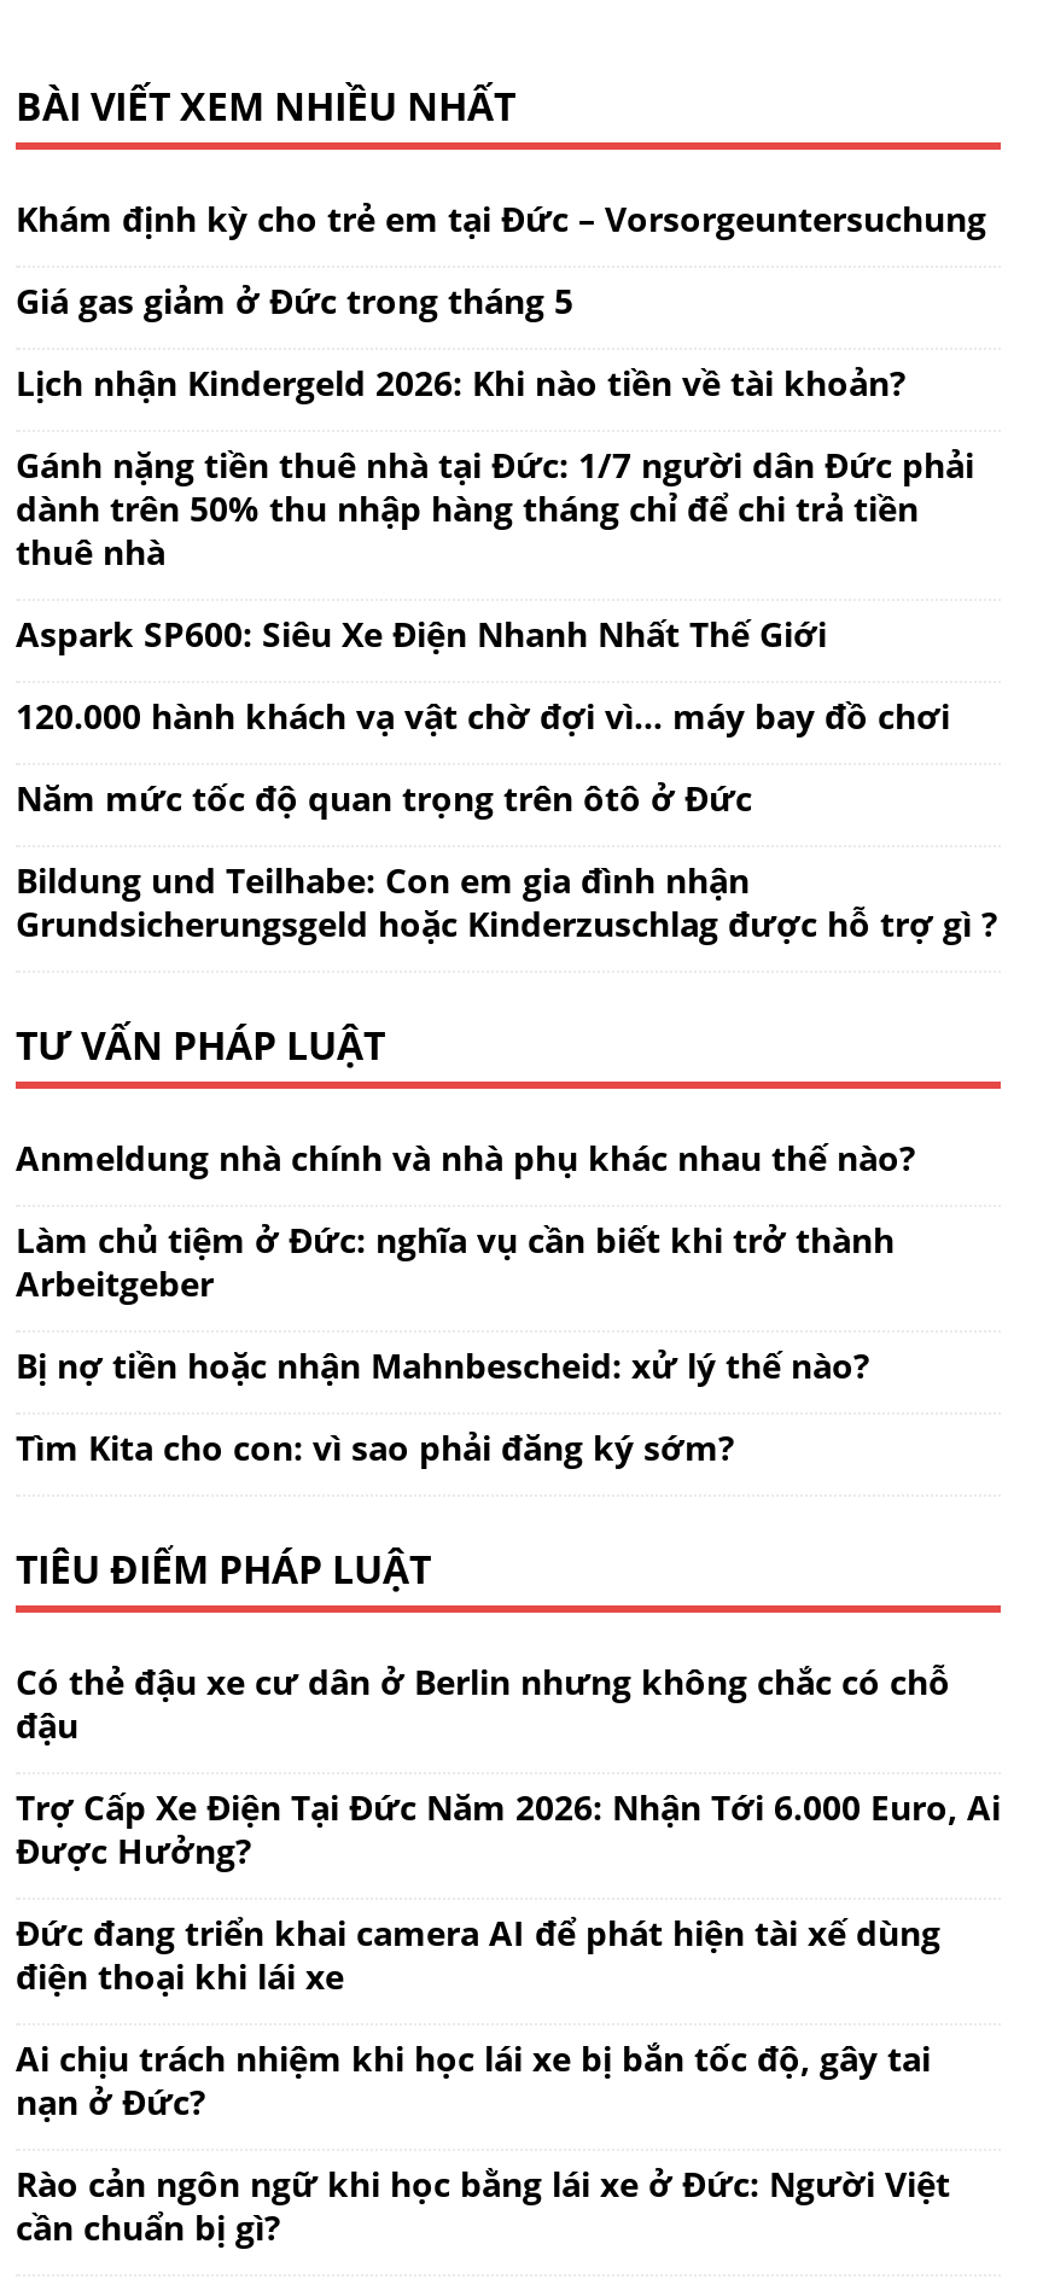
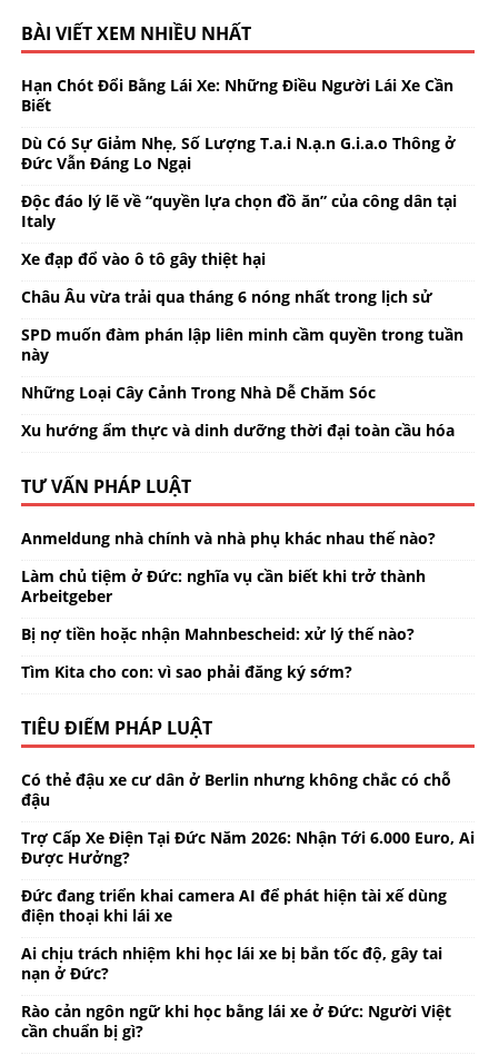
[16,196,986,241] Khám định kỳ cho trẻ em tại Đức – Vorsorgeuntersuchung -> [21,75,453,116] Hạn Chót Đổi Bằng Lái Xe: Những Điều Người Lái Xe Cần | Biết
[16,278,573,324] Giá gas giảm ở Đức trong tháng 5 -> [21,132,456,174] Dù Có Sự Giảm Nhẹ, Số Lượng T.a.i N.ạ.n G.i.a.o Thông ở | Đức Vẫn Đáng Lo Ngại
[16,360,907,406] Lịch nhận Kindergeld 2026: Khi nào tiền về tài khoản? -> [21,190,457,231] Độc đáo lý lẽ về “quyền lựa chọn đồ ăn” của công dân tại | Italy
[16,442,974,575] Gánh nặng tiền thuê nhà tại Đức: 1/7 người dân Đức phải | dành trên 50% thu nhập hàng tháng chỉ để chi trả tiền | thuê nhà -> [21,248,266,269] Xe đạp đổ vào ô tô gây thiệt hại
[16,611,827,657] Aspark SP600: Siêu Xe Điện Nhanh Nhất Thế Giới -> [21,286,432,307] Châu Âu vừa trải qua tháng 6 nóng nhất trong lịch sử
[16,693,950,739] 120.000 hành khách vạ vật chờ đợi vì… máy bay đồ chơi -> [21,324,463,365] SPD muốn đàm phán lập liên minh cầm quyền trong tuần | này
[16,775,752,821] Năm mức tốc độ quan trọng trên ôtô ở Đức -> [21,382,376,403] Những Loại Cây Cảnh Trong Nhà Dễ Chăm Sóc
[16,857,998,946] Bildung und Teilhabe: Con em gia đình nhận | Grundsicherungsgeld hoặc Kinderzuschlag được hỗ trợ gì ? -> [21,420,455,441] Xu hướng ẩm thực và dinh dưỡng thời đại toàn cầu hóa

